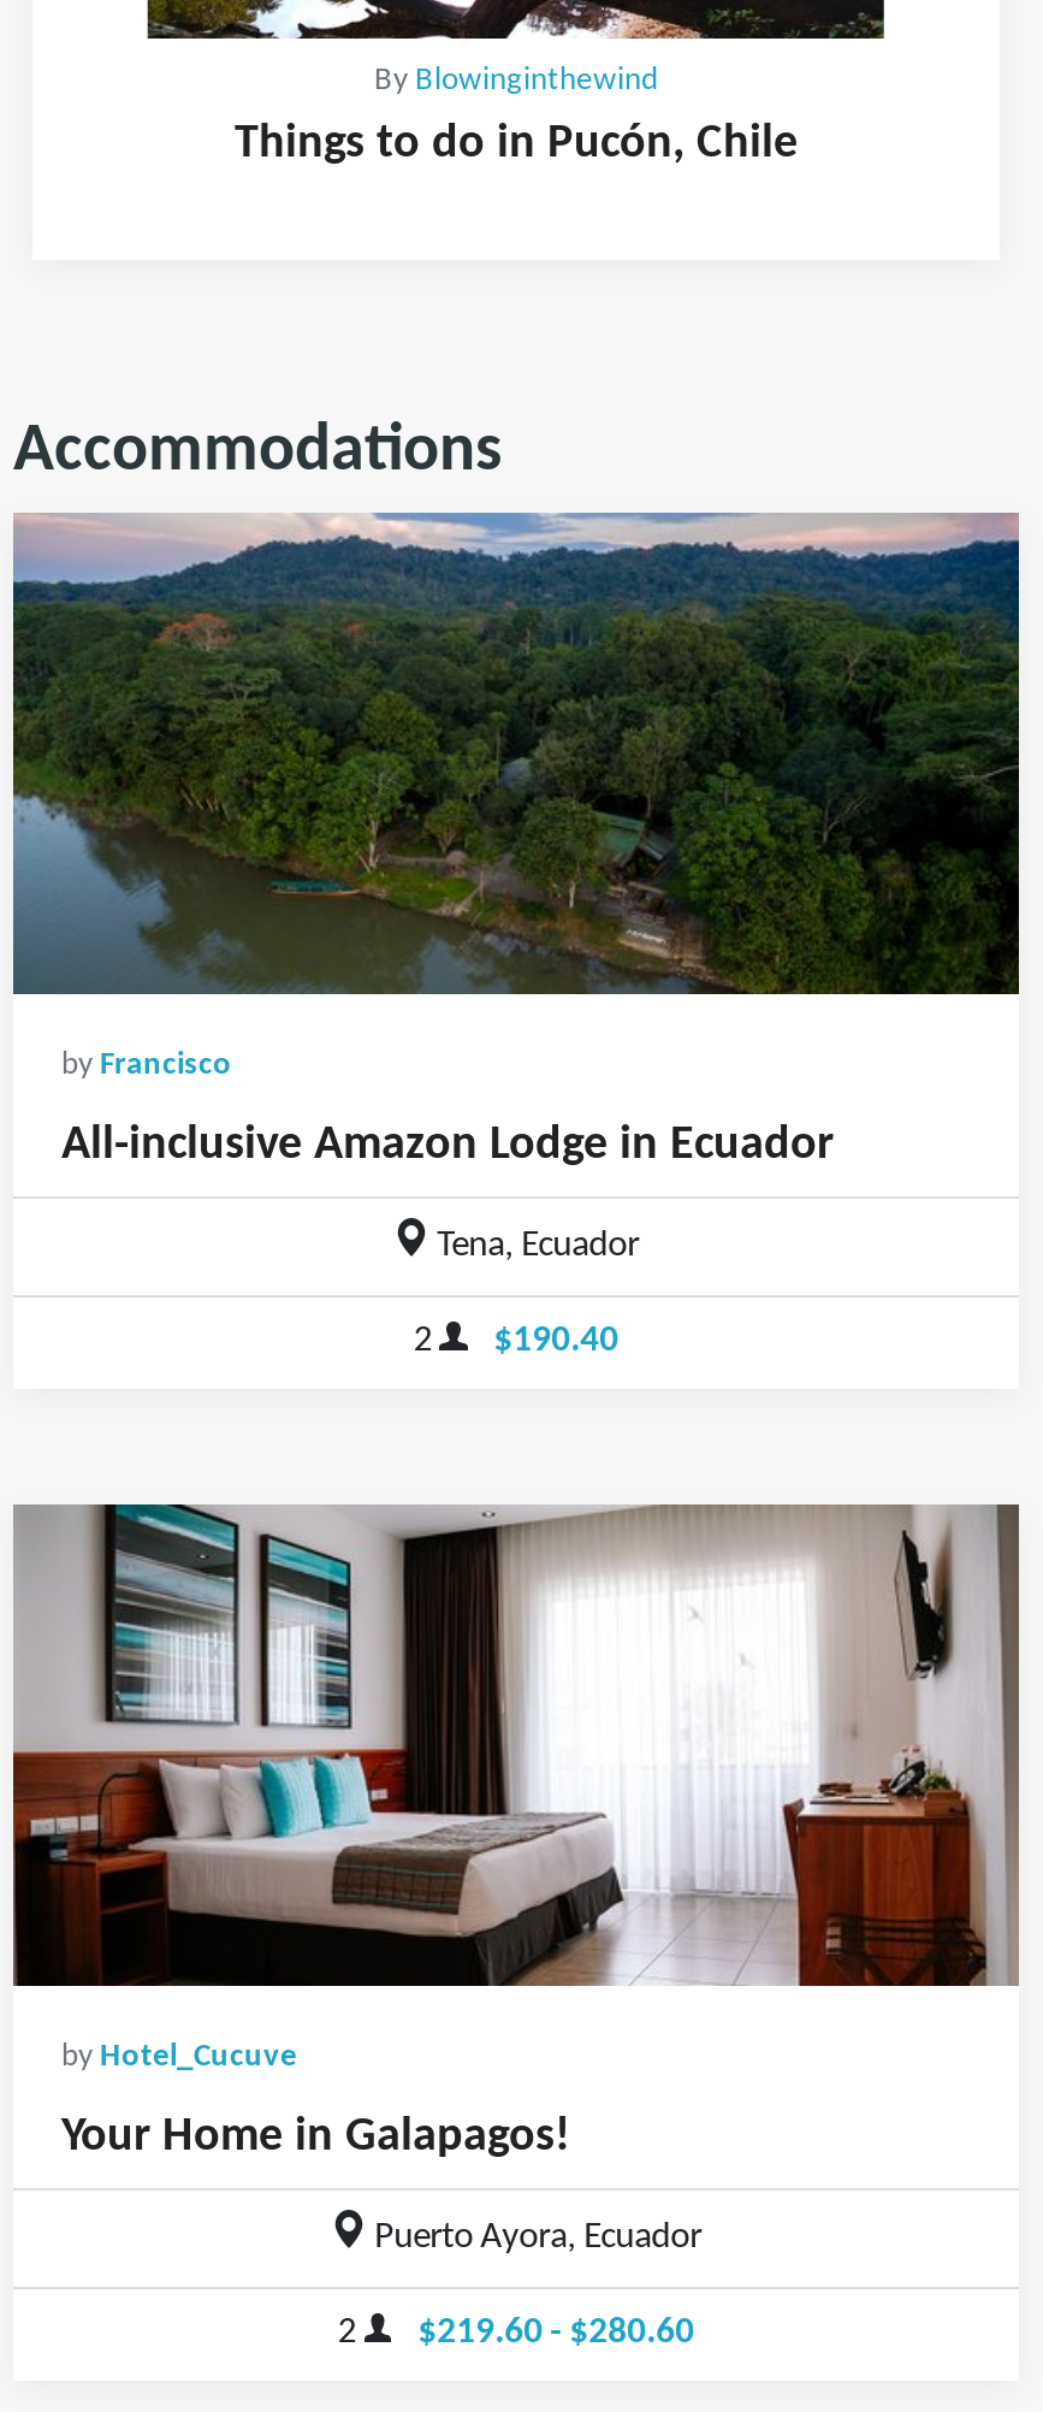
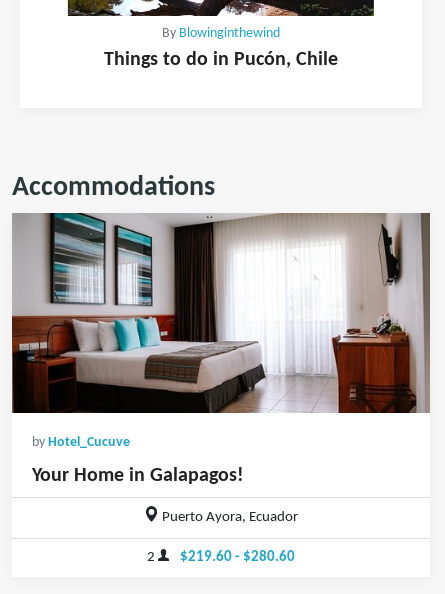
[11,513,1021,1359] [image] | by Francisco | All-inclusive Amazon Lodge in Ecuador | Tena, Ecuador | 2 | $190.40 -> none

